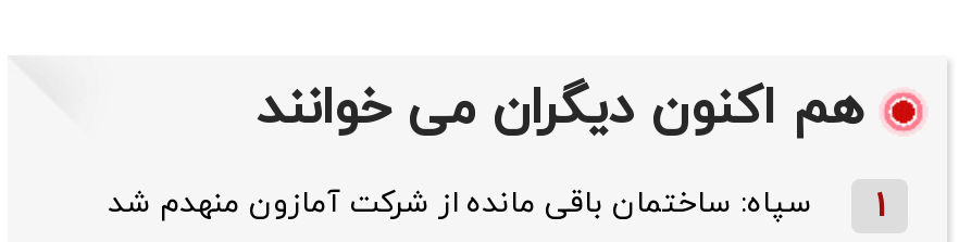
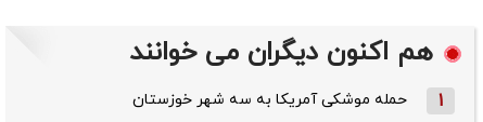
[108,184,812,225] سپاه: ساختمان باقی مانده از شرکت آمازون منهدم شد -> [132,90,407,110] حمله موشکی آمریکا به سه شهر خوزستان

